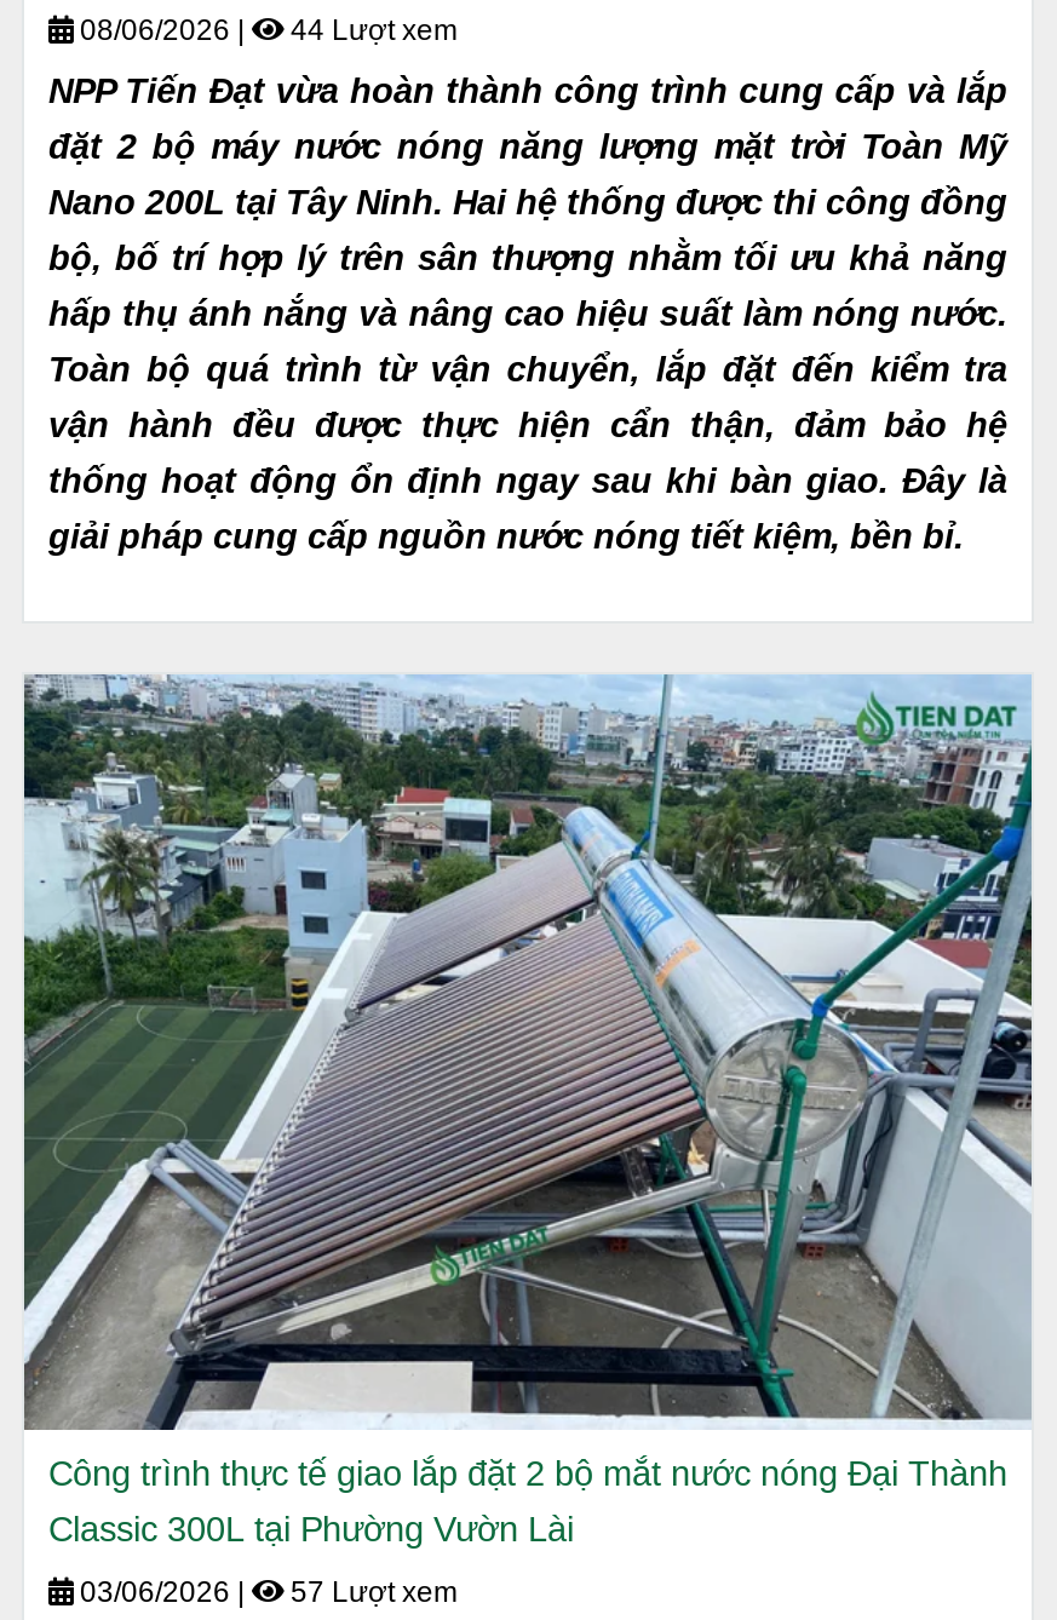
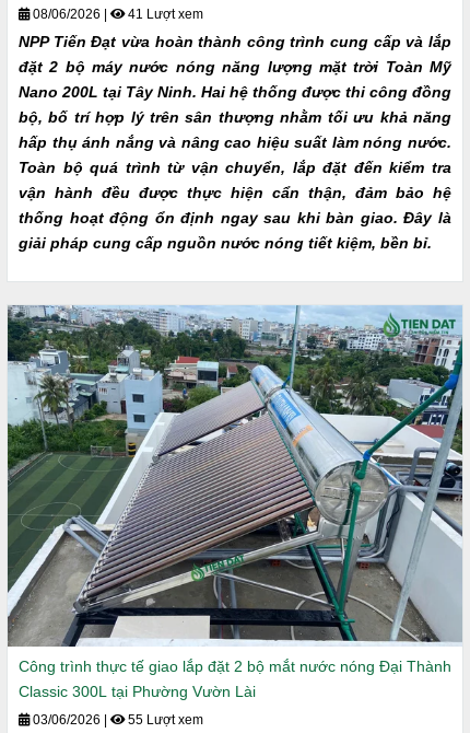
[283,13,458,47] 44 Lượt xem -> [125,7,203,22] 41 Lượt xem
[283,1575,458,1609] 57 Lượt xem -> [125,712,203,728] 55 Lượt xem

